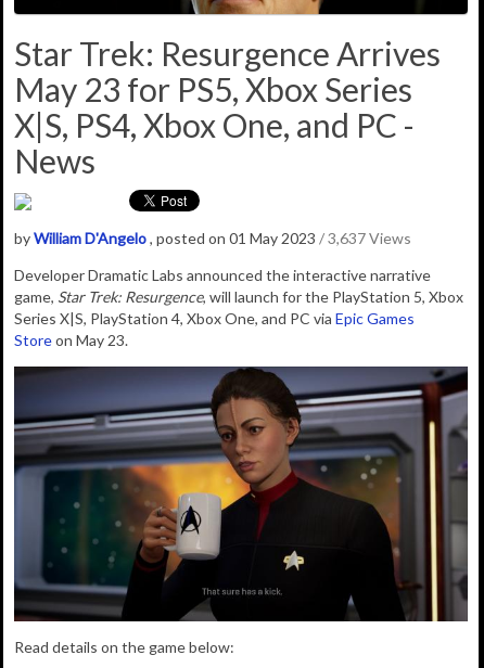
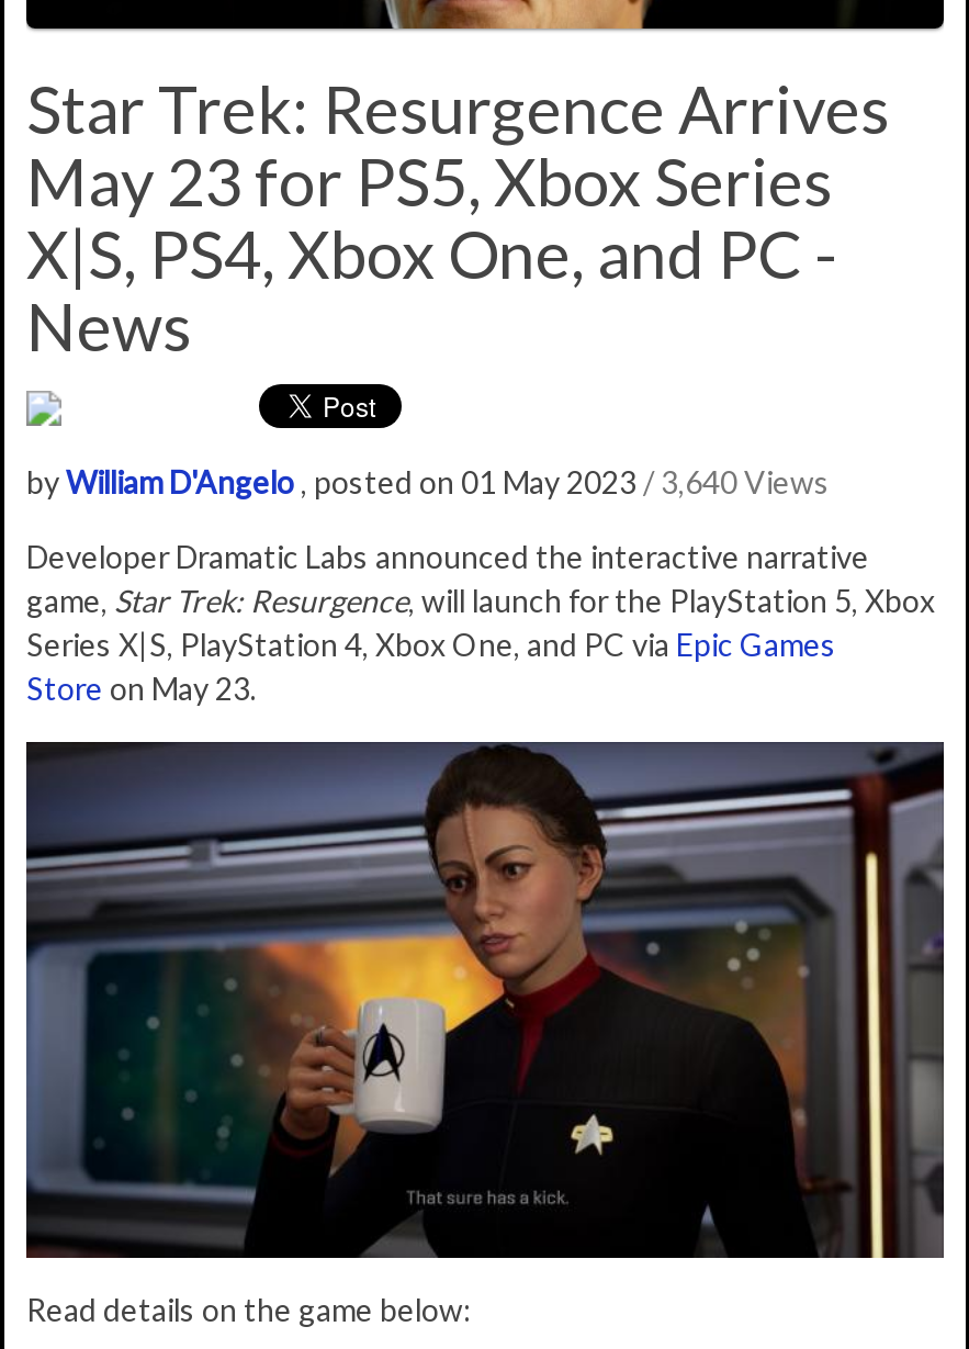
[14,229,411,248] by William D'Angelo , posted on 01 May 2023 / 3,637 Views -> [26,464,830,501] by William D'Angelo , posted on 01 May 2023 / 3,640 Views

